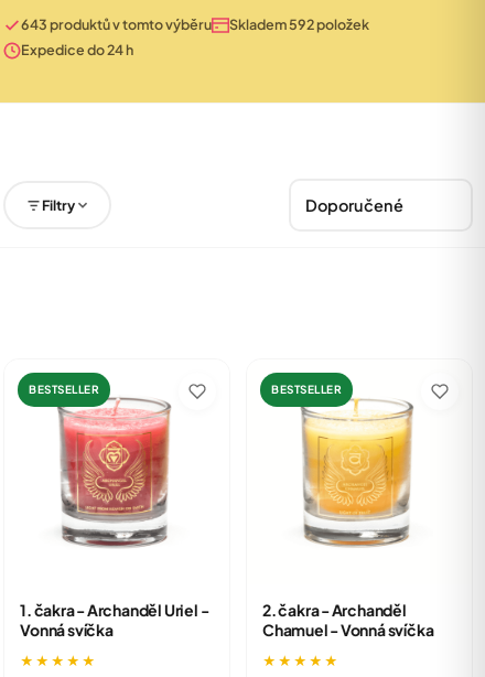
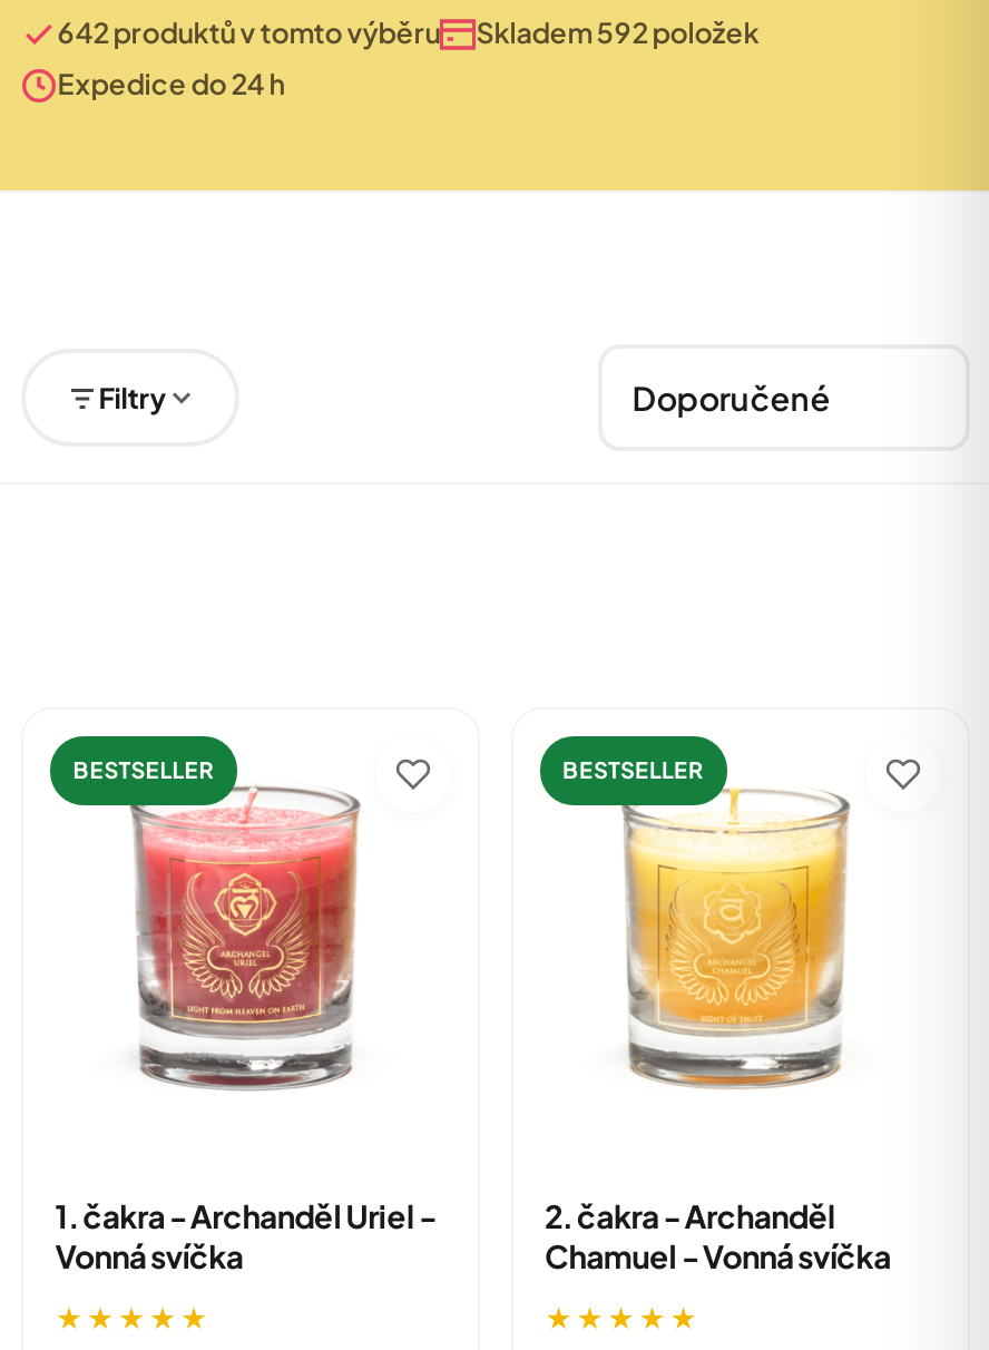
[21,15,212,33] 643 produktů v tomto výběru -> [57,14,440,50] 642 produktů v tomto výběru

